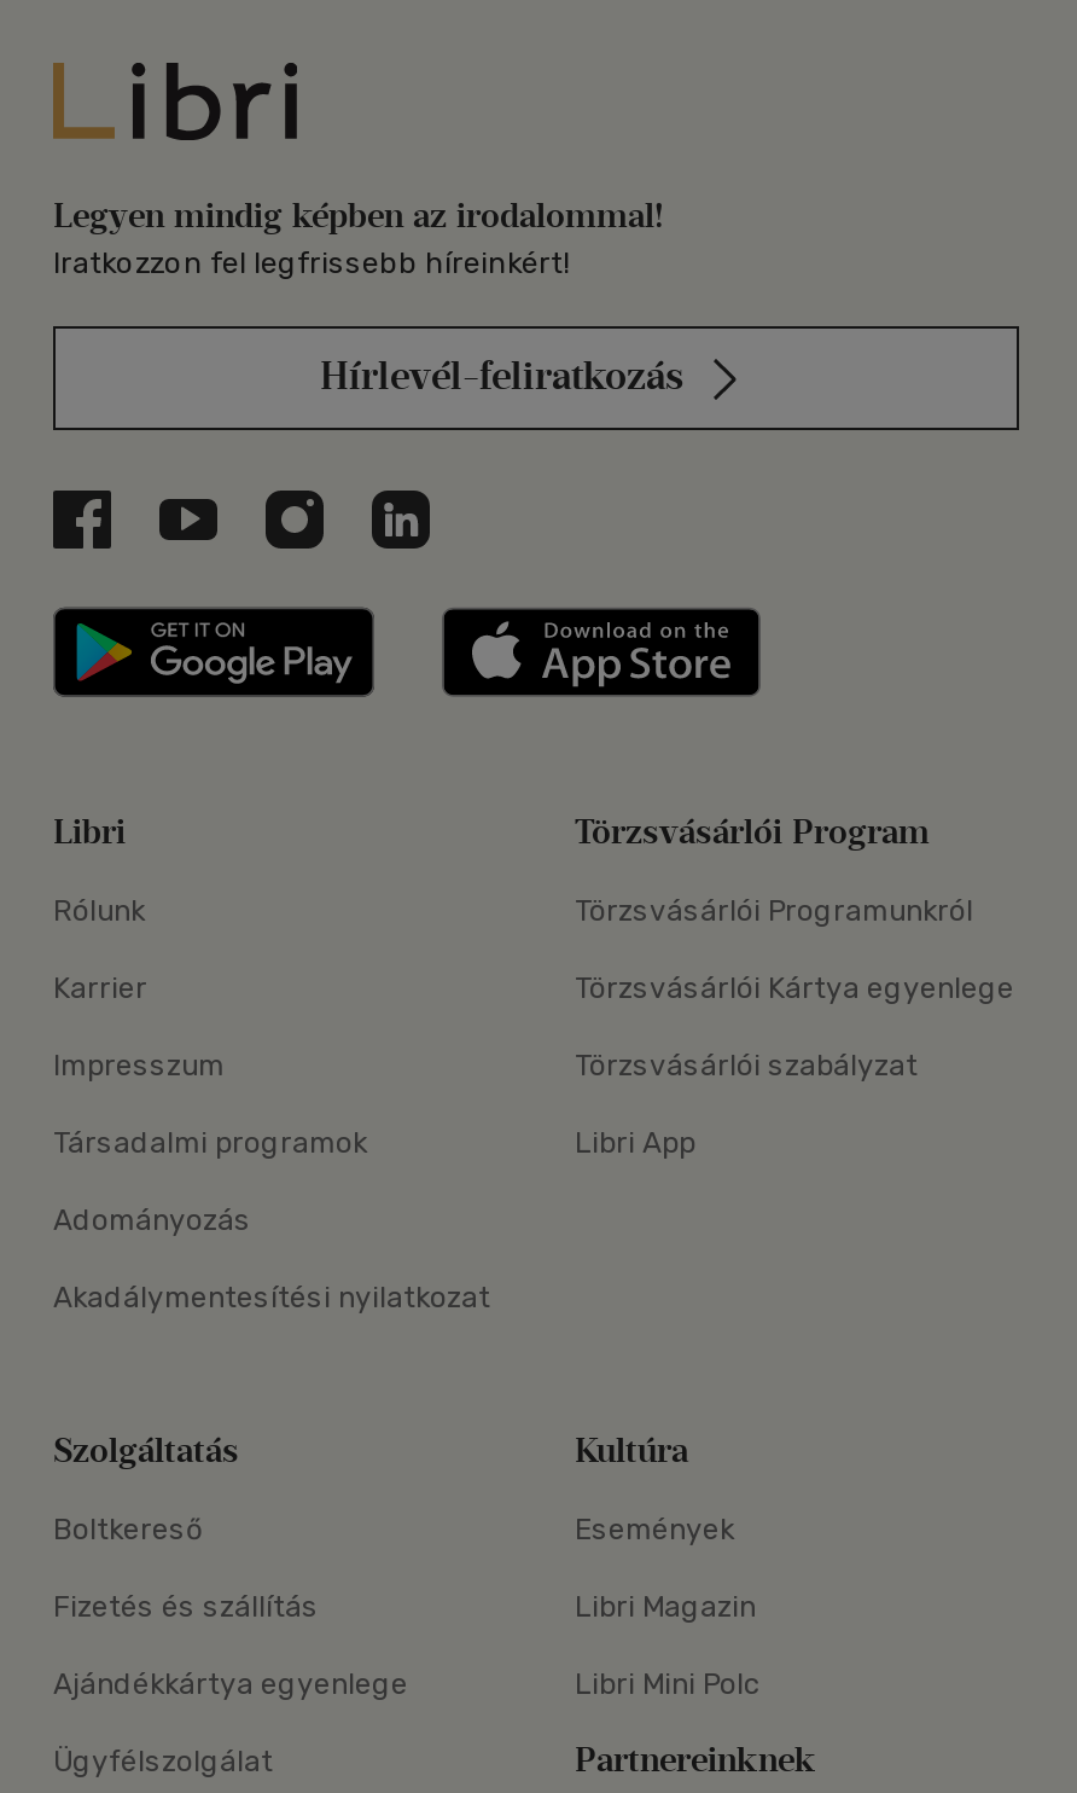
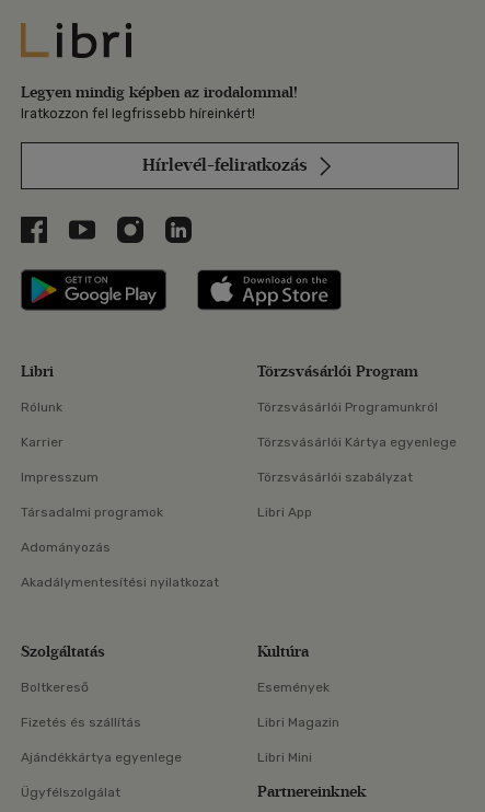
[575,1668,761,1701] Libri Mini Polc -> [257,750,312,765] Libri Mini

